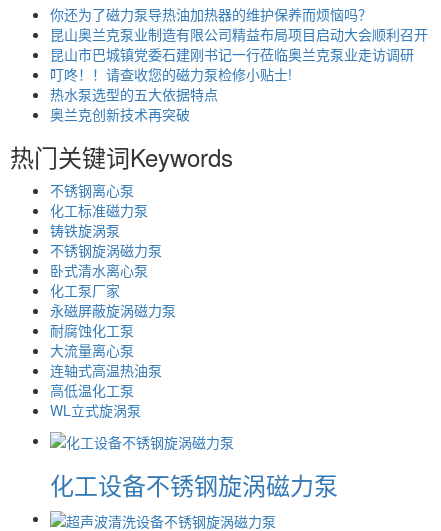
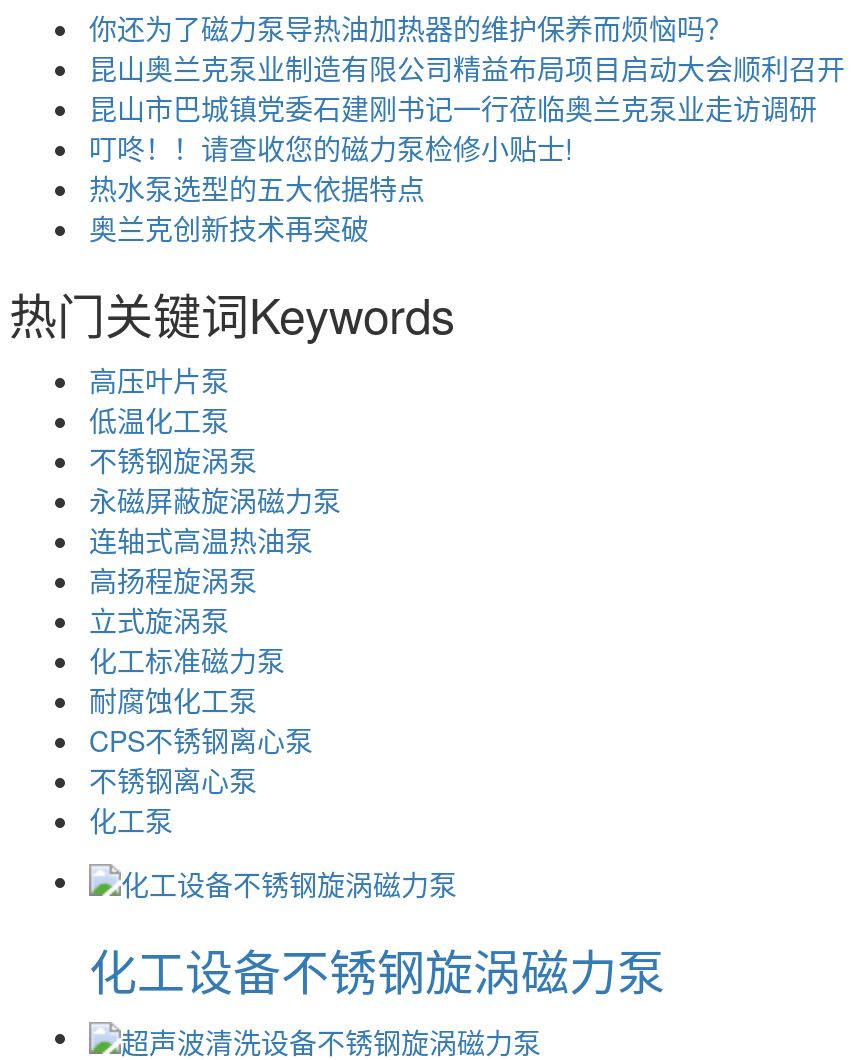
none -> [89,360,313,760] 高压叶片泵 | 低温化工泵 | 不锈钢旋涡泵 | 高扬程旋涡泵 | 立式旋涡泵 | CPS不锈钢离心泵
moved [50,180,134,200] -> [89,760,257,800]: 不锈钢离心泵
moved [50,200,148,220] -> [89,640,285,680]: 化工标准磁力泵
[50,220,162,420] 铸铁旋涡泵 | 不锈钢旋涡磁力泵 | 卧式清水离心泵 | 化工泵厂家 | 大流量离心泵 | 高低温化工泵 | WL立式旋涡泵 -> [89,800,173,840] 化工泵
moved [50,300,176,340] -> [89,480,341,720]: 永磁屏蔽旋涡磁力泵 | 耐腐蚀化工泵
moved [50,360,162,380] -> [89,520,313,560]: 连轴式高温热油泵

